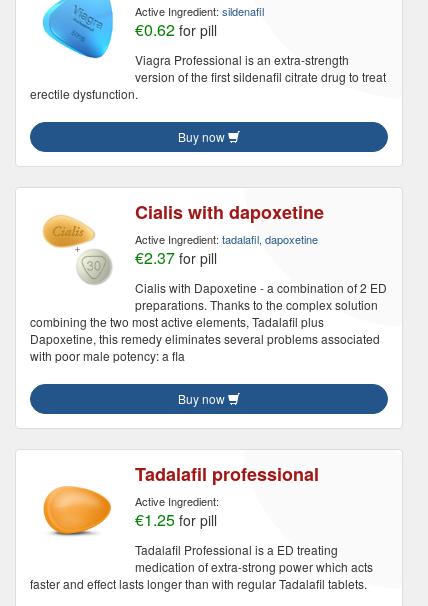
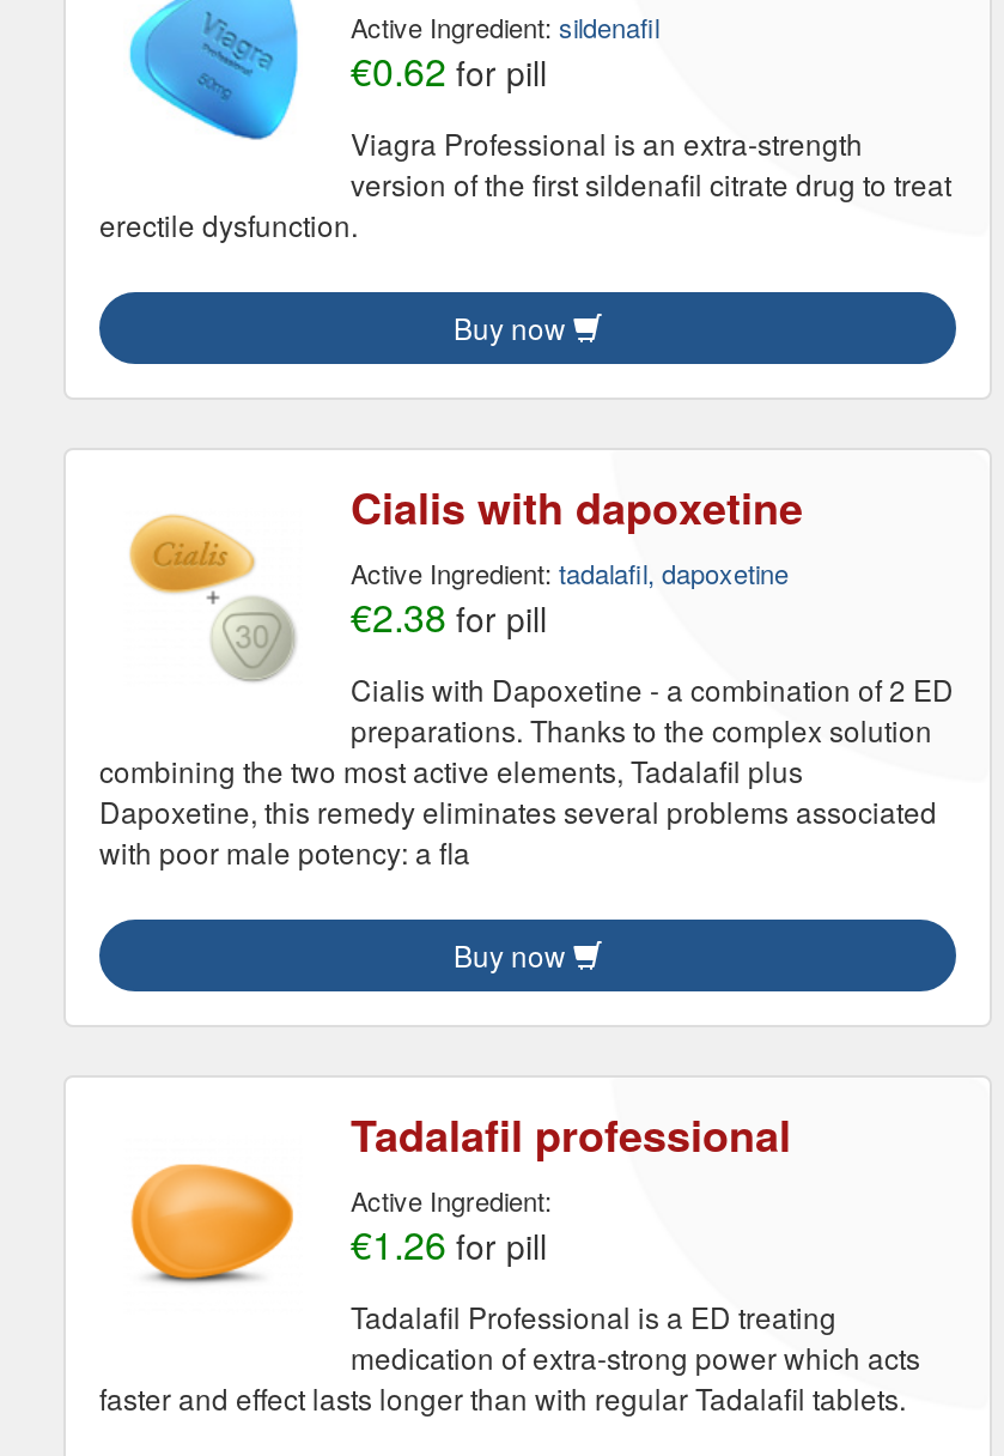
[135,246,217,269] €2.37for pill -> [351,589,547,644] €2.38for pill
[135,508,217,531] €1.25for pill -> [351,1217,547,1272] €1.26for pill

